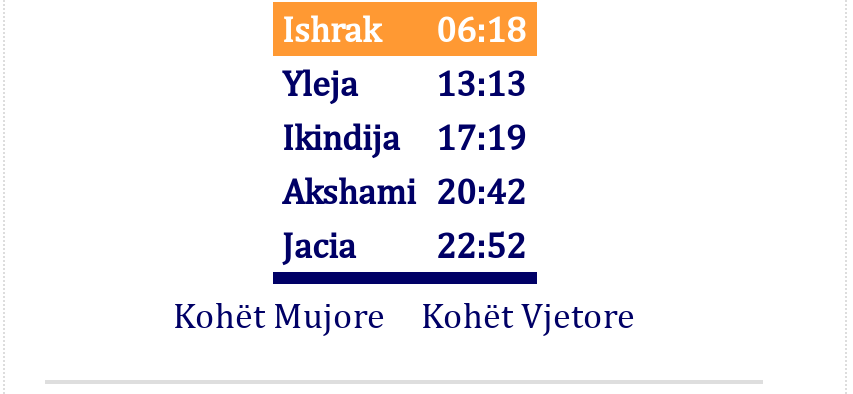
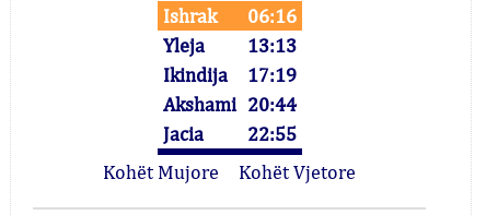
[282,8,526,50] Ishrak 06:18 -> [163,4,296,27] Ishrak 06:16
[282,170,526,212] Akshami 20:42 -> [163,93,296,116] Akshami 20:44
[282,224,526,266] Jacia 22:52 -> [163,122,296,145] Jacia 22:55

